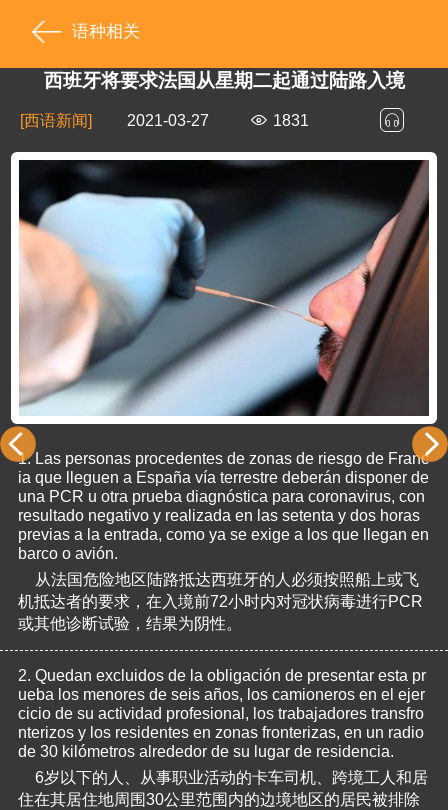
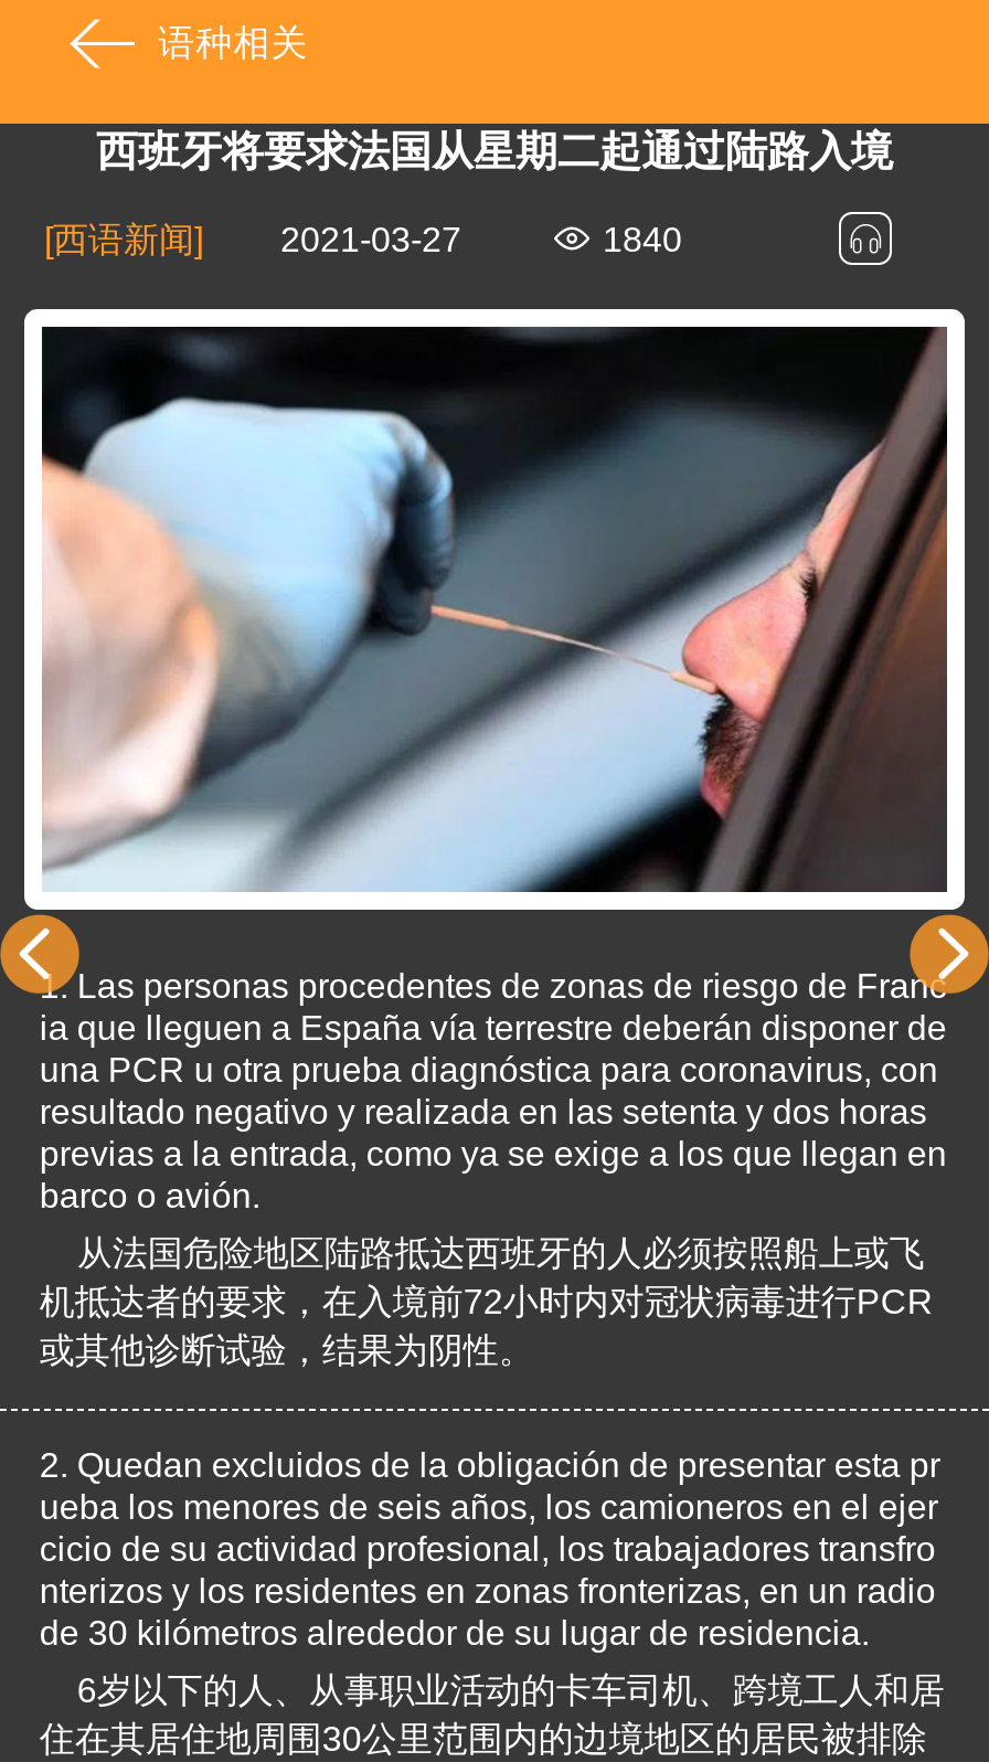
[273,111,309,129] 1831 -> [603,218,682,258] 1840

